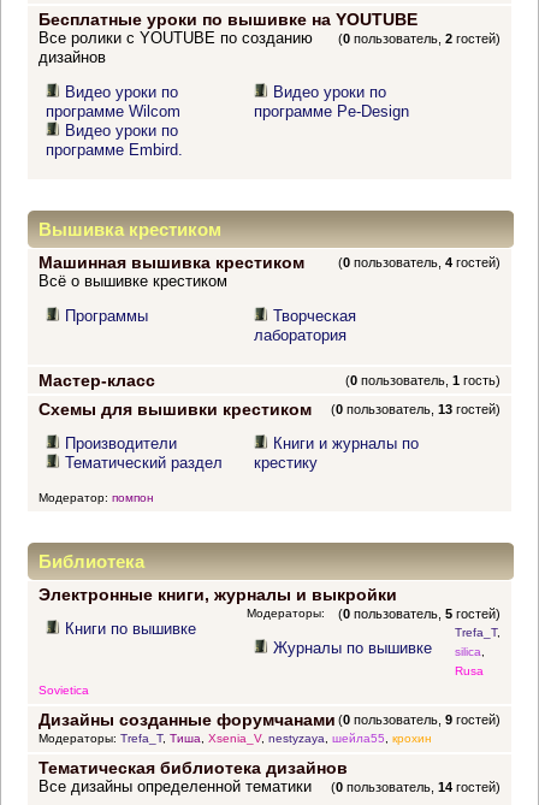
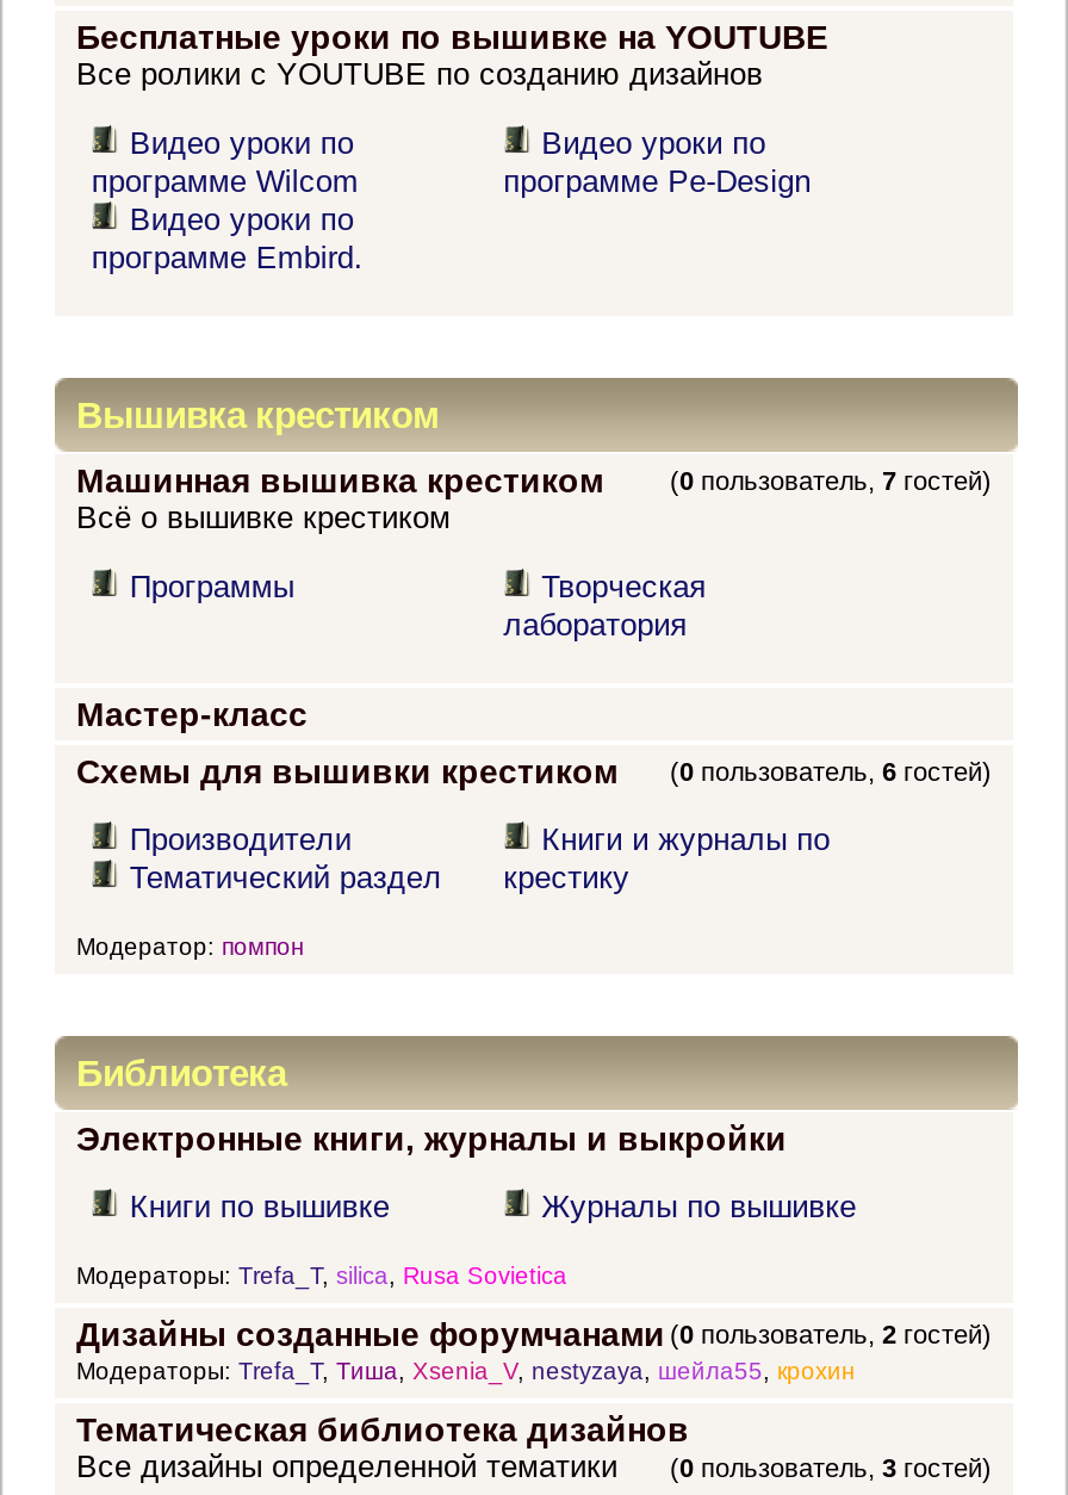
[38,29,500,67] (0 пользователь, 2 гостей) | Все ролики с YOUTUBE по созданию | дизайнов -> [76,57,763,93] Все ролики с YOUTUBE по созданию дизайнов
[338,255,500,270] (0 пользователь, 4 гостей) -> [670,467,992,495] (0 пользователь, 7 гостей)
[345,373,500,388] (0 пользователь, 1 гость) -> none
[331,402,500,417] (0 пользователь, 13 гостей) -> [670,758,992,786] (0 пользователь, 6 гостей)
[38,607,500,730] Модераторы: | Trefa_T, | silica, | Rusa | Sovietica | Дизайны созданные форумчанами (0 пользователь, 9 гостей) -> [76,1262,992,1354] Модераторы: Trefa_T, silica, Rusa Sovietica | Дизайны созданные форумчанами (0 пользователь, 2 гостей)
[338,607,500,621] (0 пользователь, 5 гостей) -> none
[331,780,500,795] (0 пользователь, 14 гостей) -> [670,1454,992,1483] (0 пользователь, 3 гостей)

